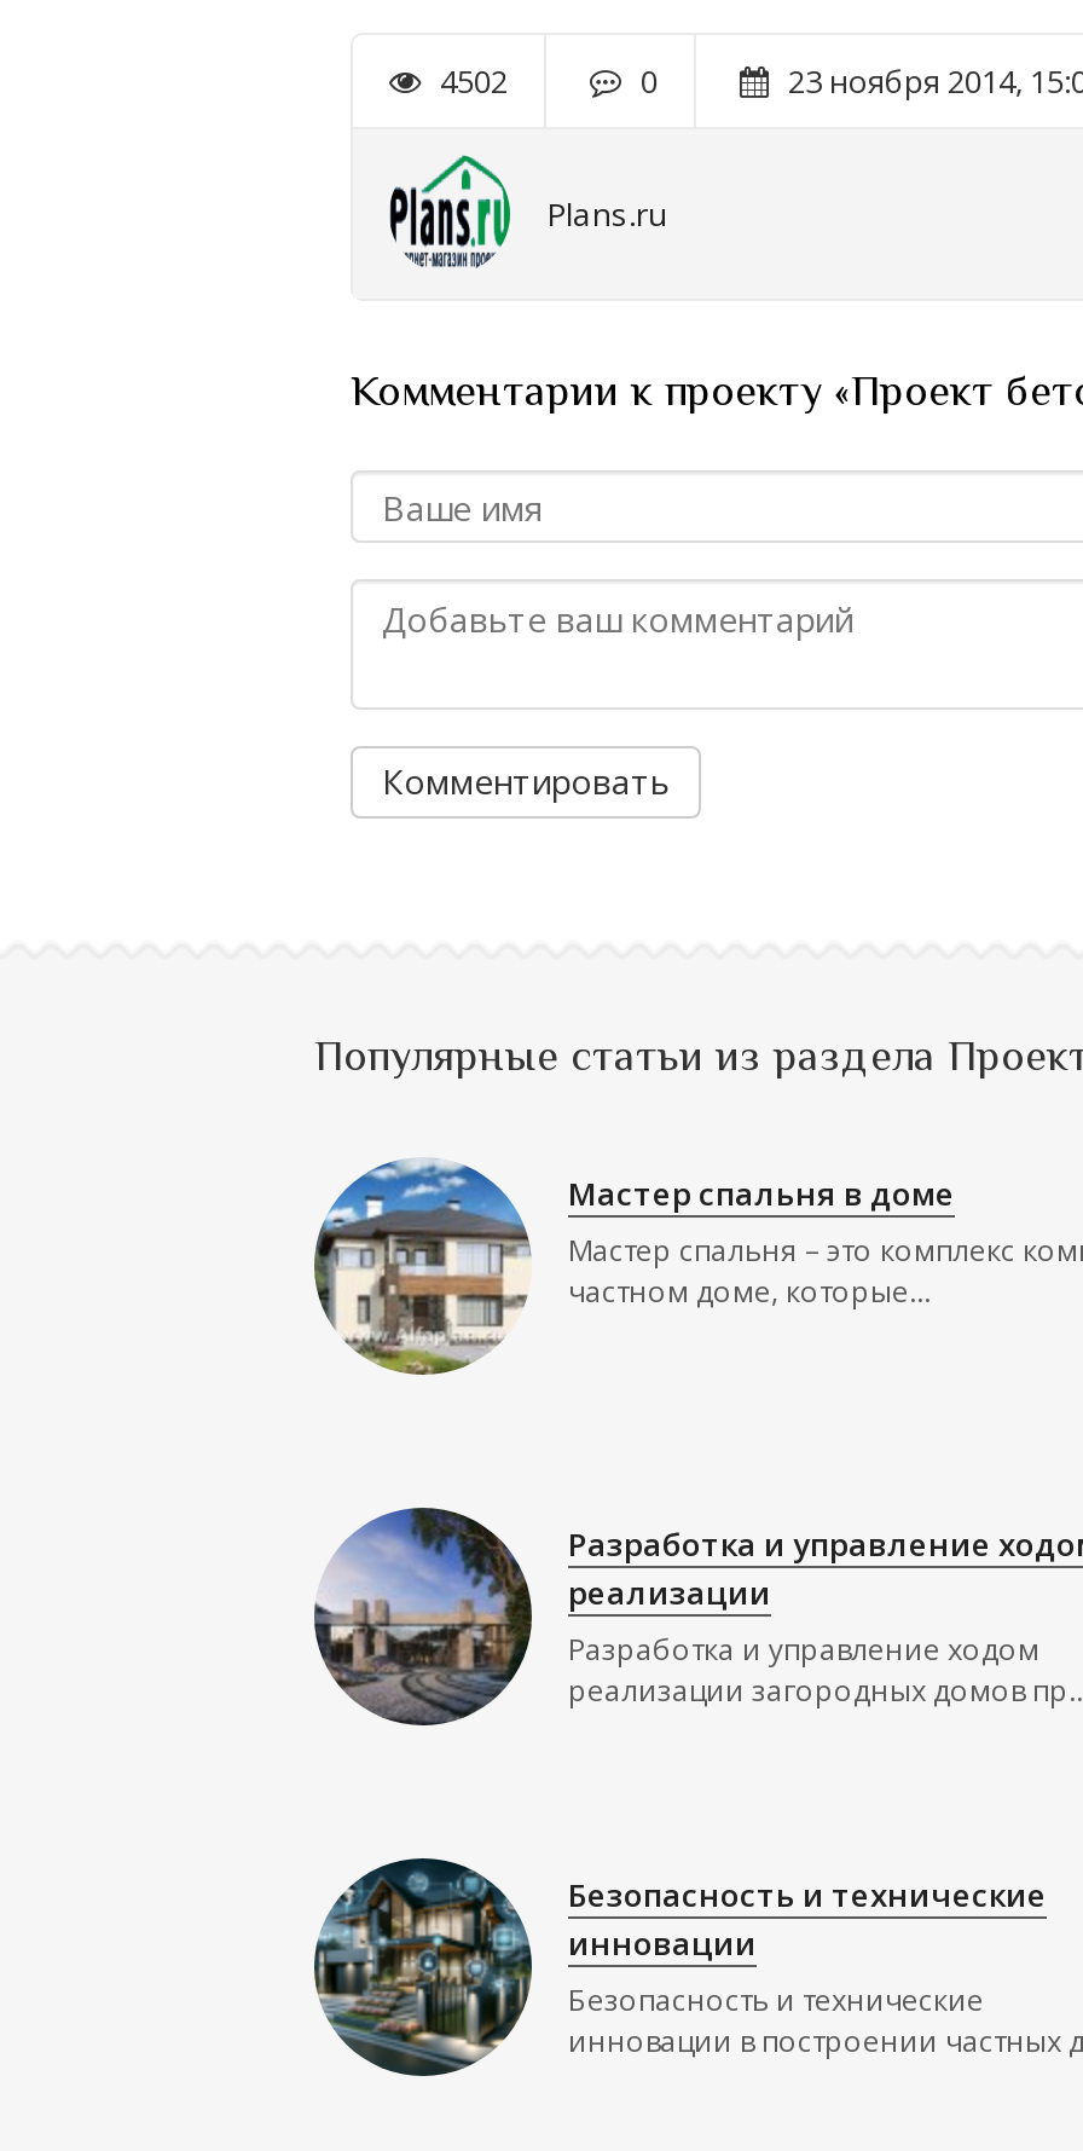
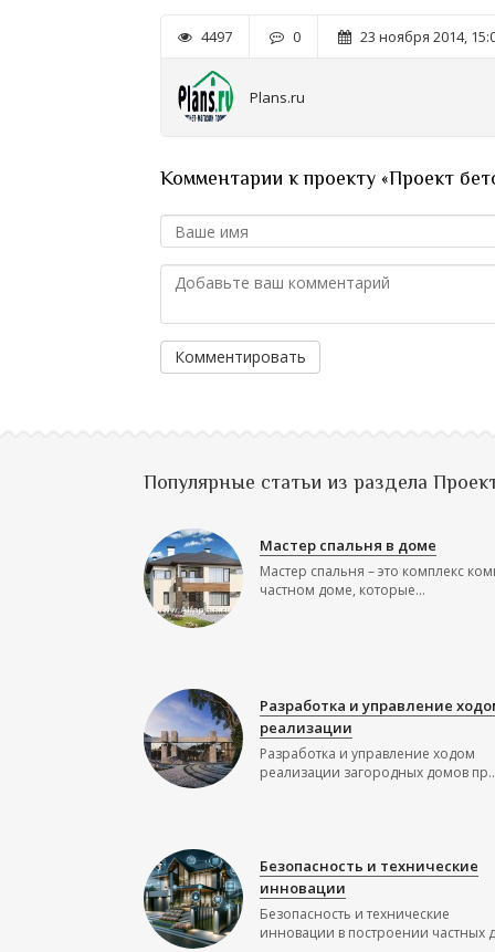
[440,60,508,103] 4502 -> [201,27,232,47] 4497

